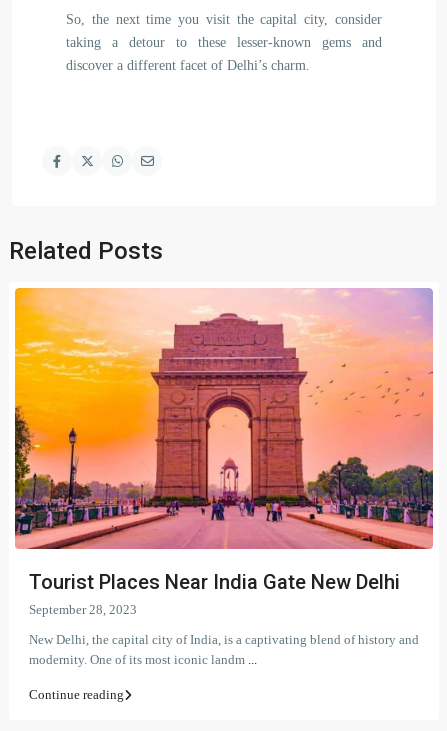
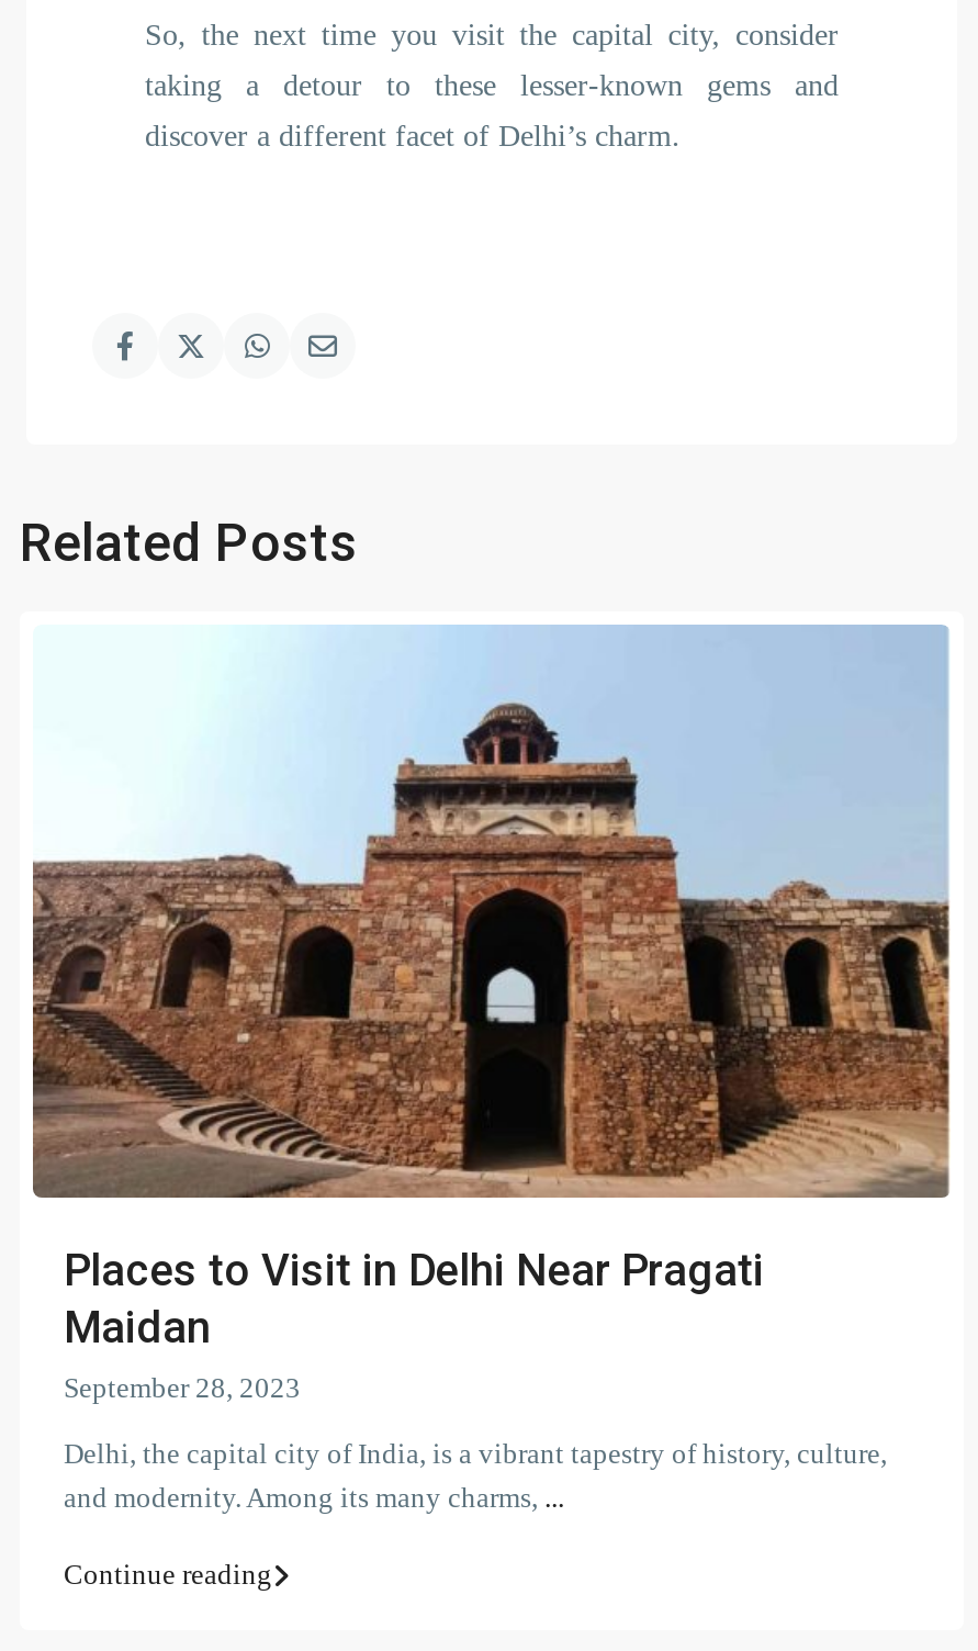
[14,287,434,594] [image] | Tourist Places Near India Gate New Delhi -> [31,625,951,1354] [image] | Places to Visit in Delhi Near Pragati | Maidan
[29,632,419,667] New Delhi, the capital city of India, is a captivating blend of history and | modernity. One of its most iconic landm... -> [64,1437,887,1514] Delhi, the capital city of India, is a vibrant tapestry of history, culture, | and modernity. Among its many charms,...

